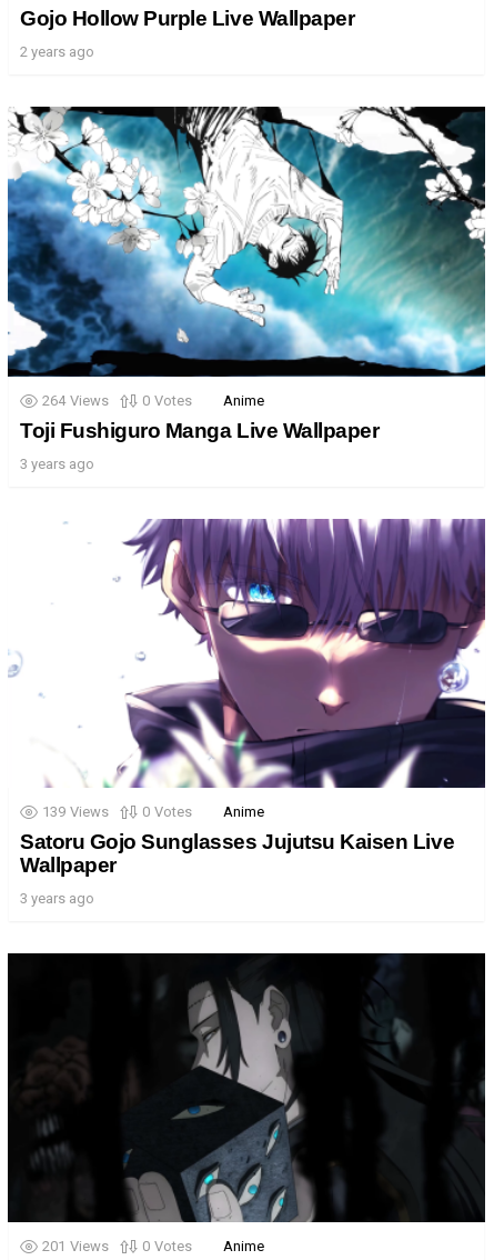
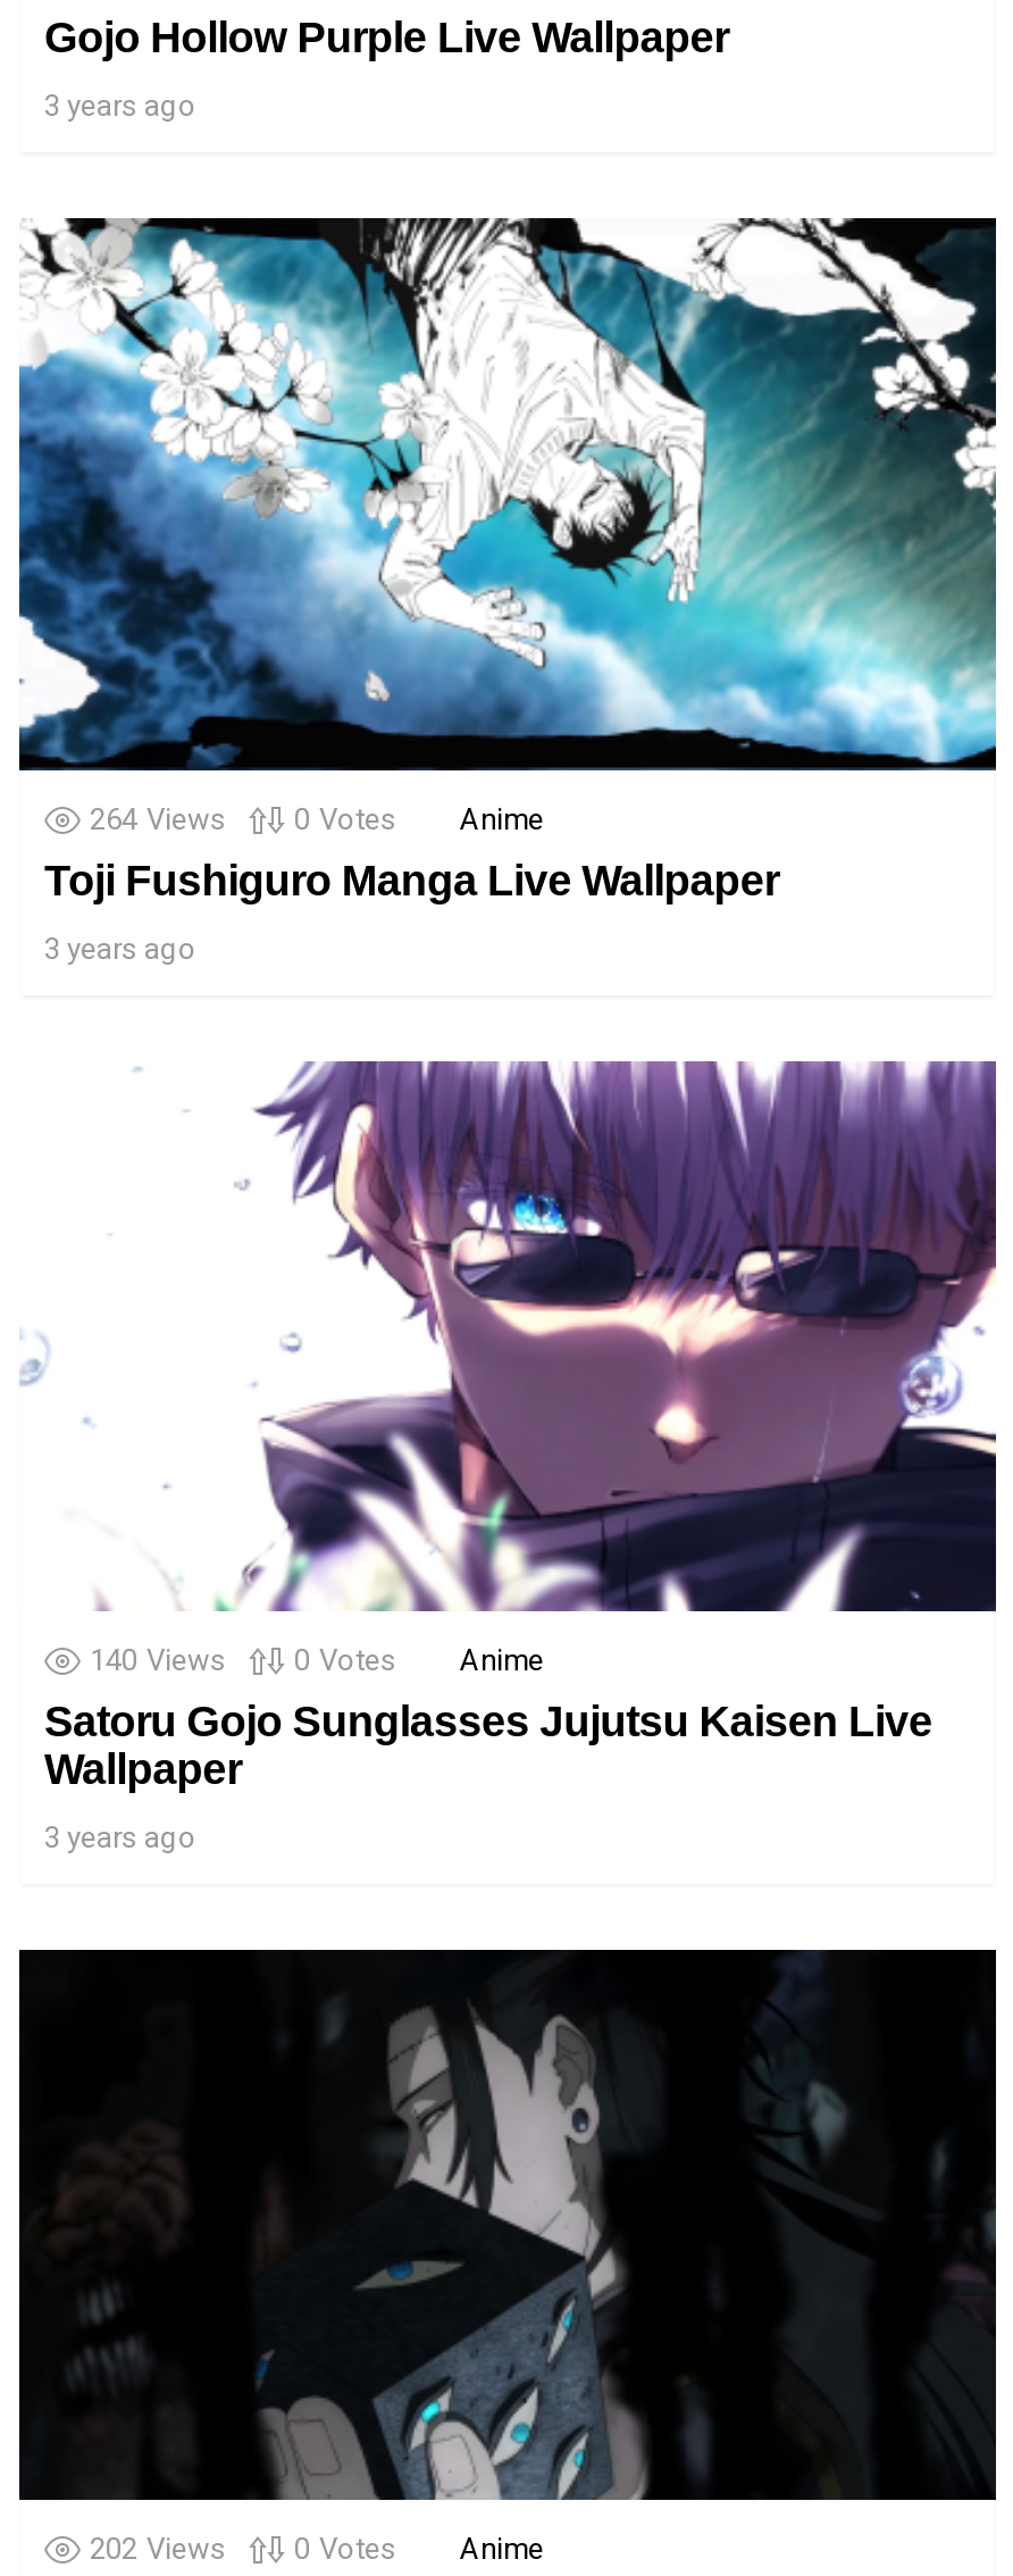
[20,44,94,60] 2 years ago -> [44,90,196,124] 3 years ago
[42,803,264,820] 139 Views 0 Votes Anime -> [90,1642,544,1677] 140 Views 0 Votes Anime
[42,1238,264,1254] 201 Views 0 Votes Anime -> [90,2531,544,2566] 202 Views 0 Votes Anime

